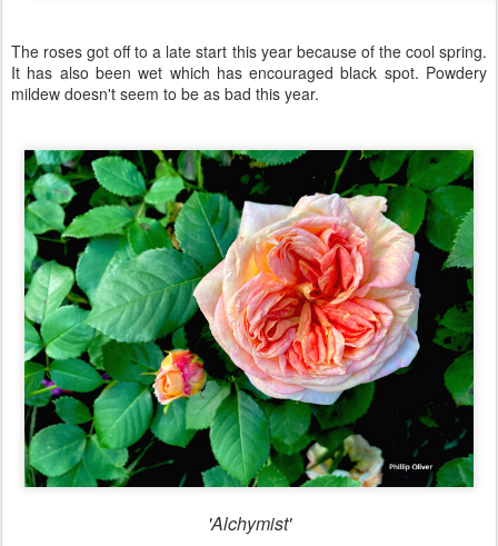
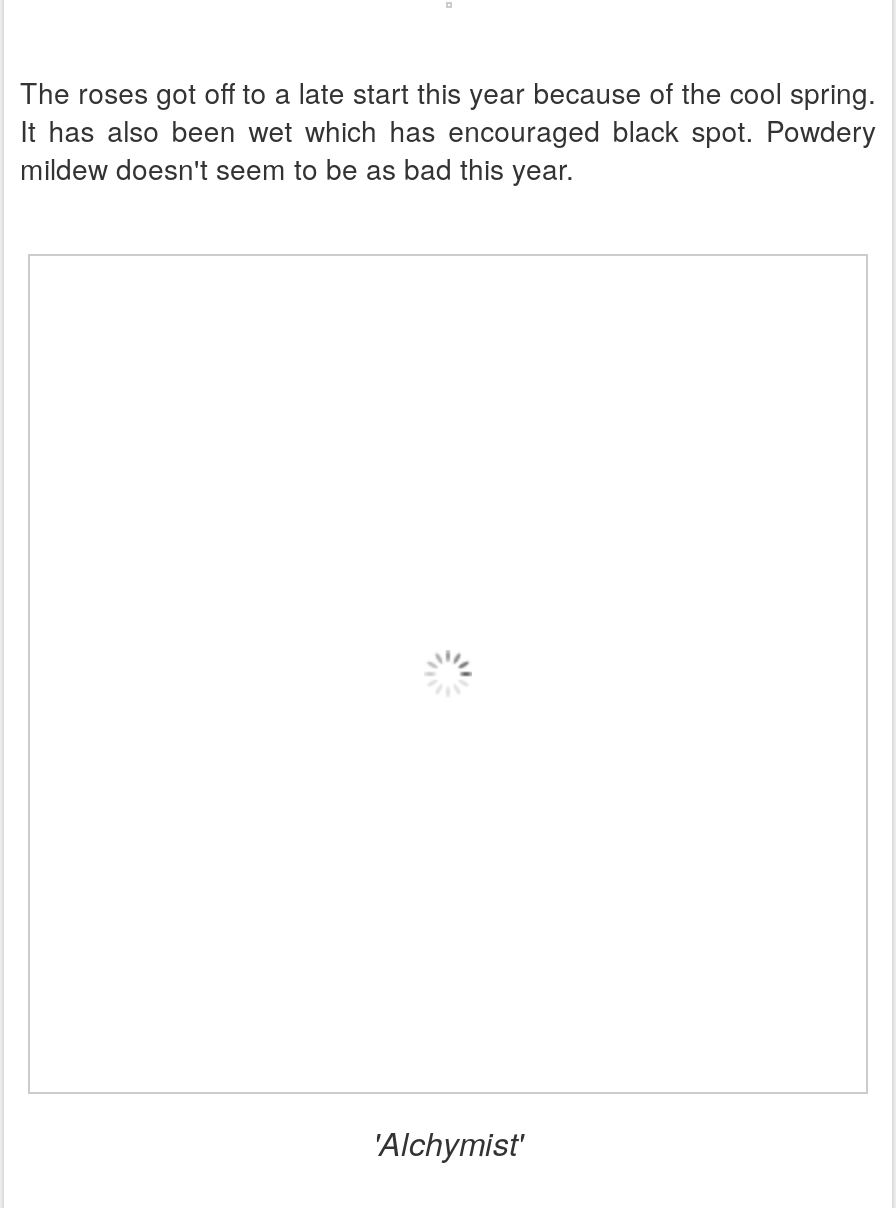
[23,149,475,488] [image] -> none

